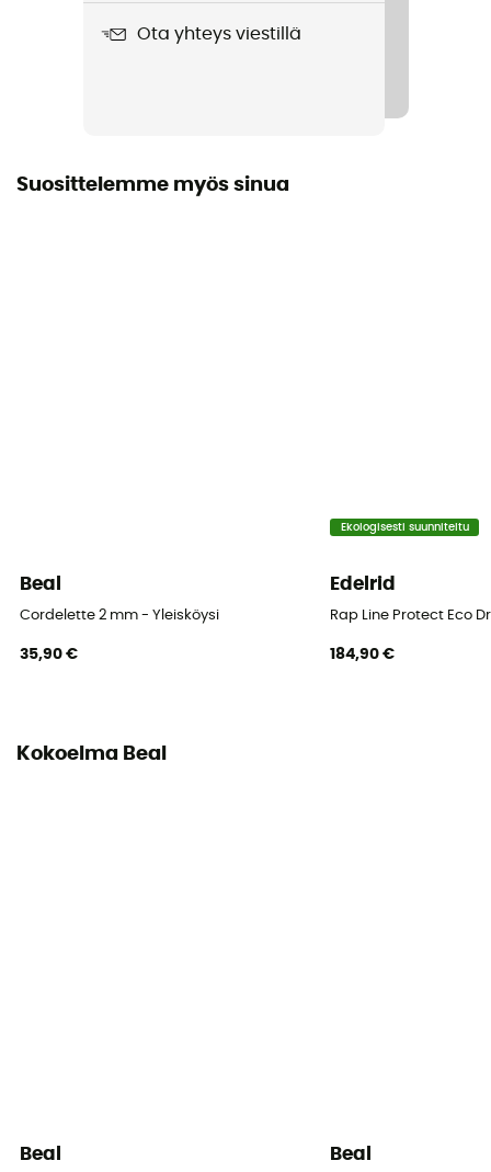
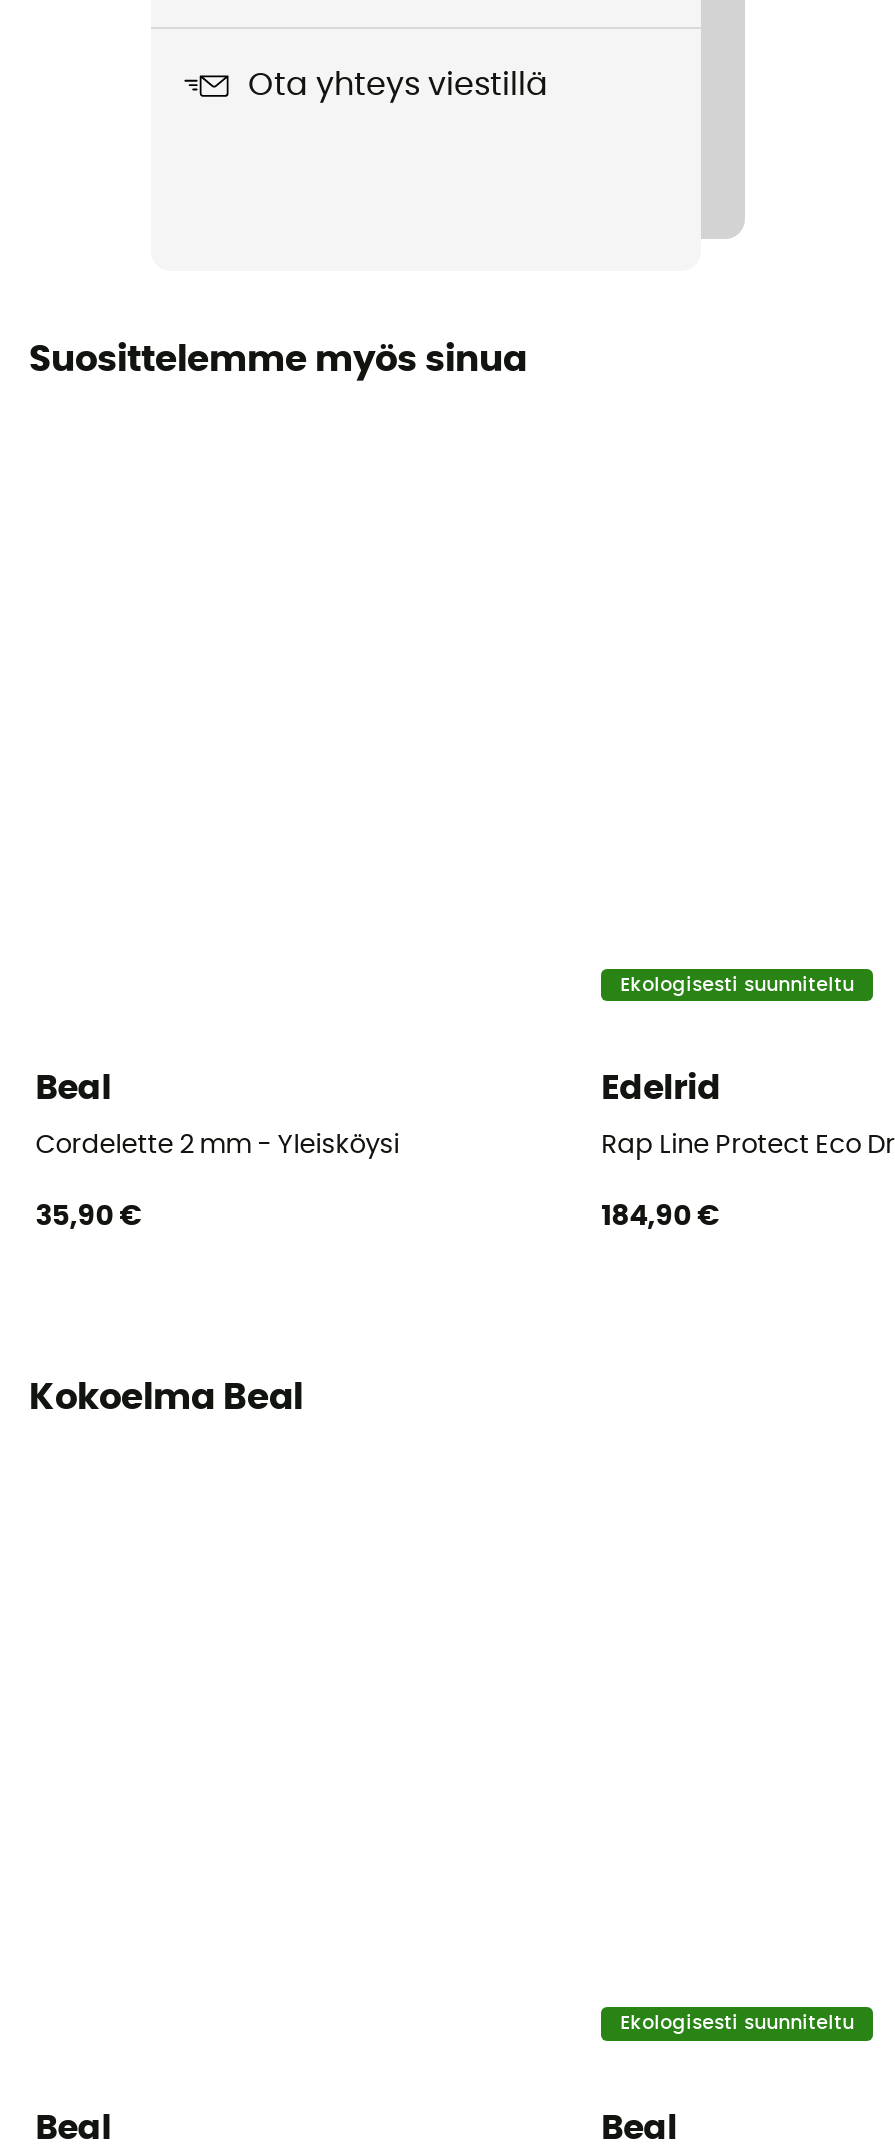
none -> [620,2014,854,2034] Ekologisesti suunniteltu

